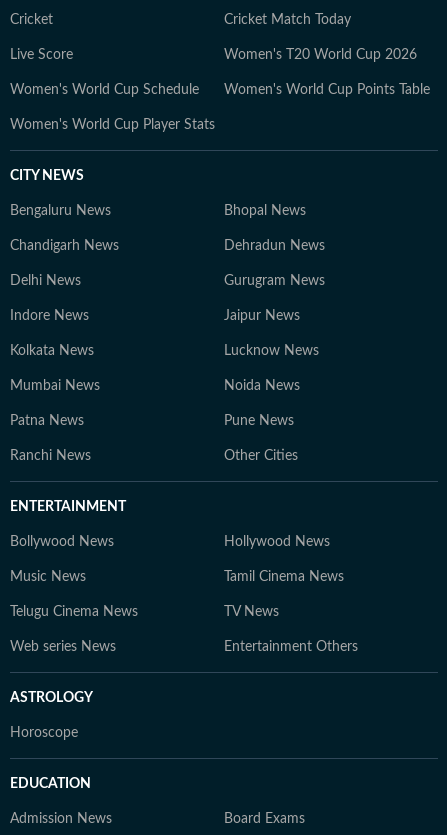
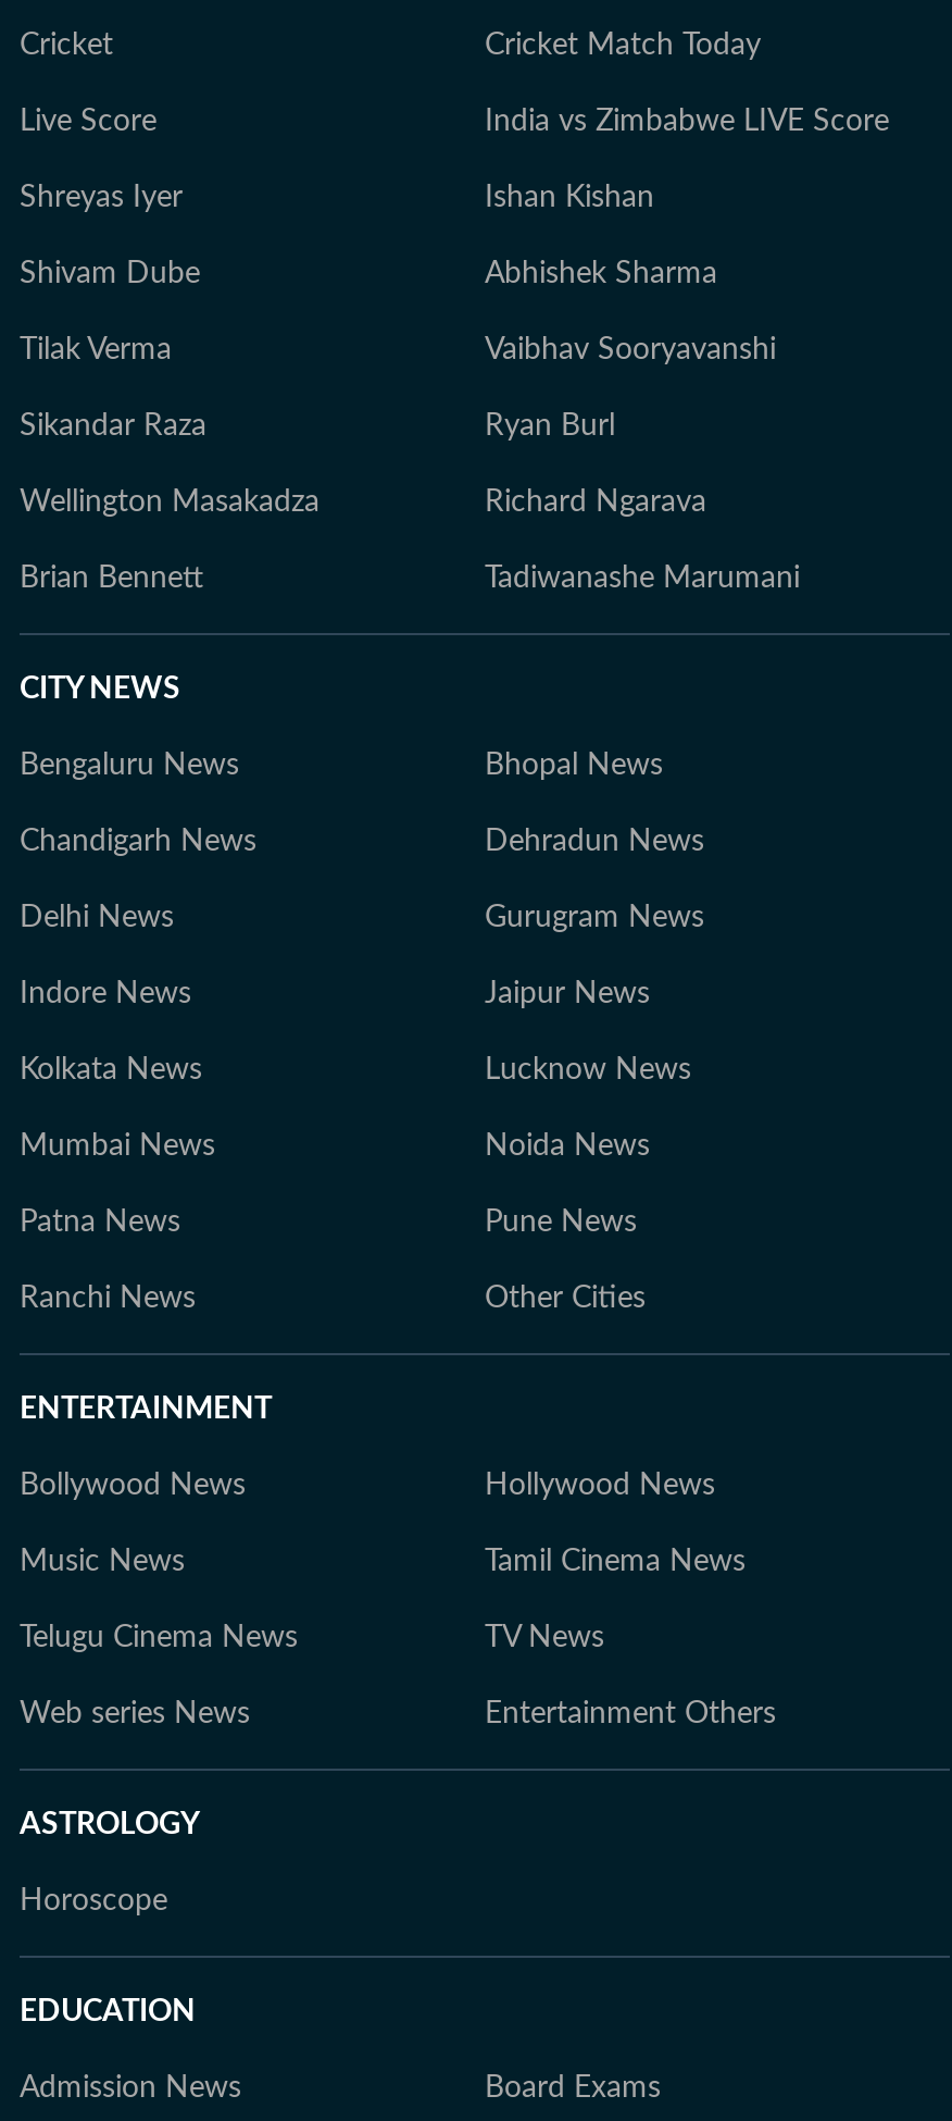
[10,48,430,132] Women's T20 World Cup 2026 | Women's World Cup Schedule | Women's World Cup Points Table | Women's World Cup Player Stats -> [20,106,889,593] India vs Zimbabwe LIVE Score | Shreyas Iyer | Ishan Kishan | Shivam Dube | Abhishek Sharma | Tilak Verma | Vaibhav Sooryavanshi | Sikandar Raza | Ryan Burl | Wellington Masakadza | Richard Ngarava | Brian Bennett | Tadiwanashe Marumani

